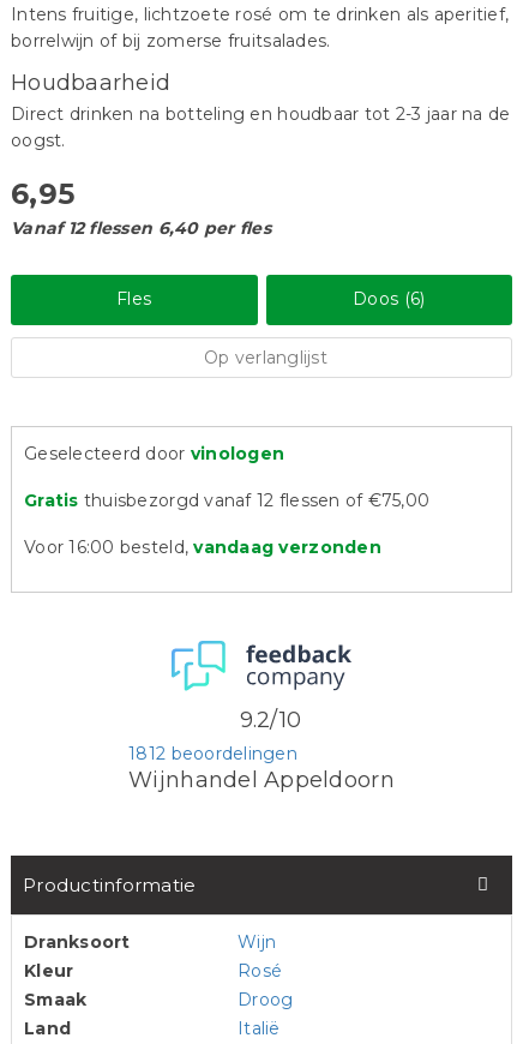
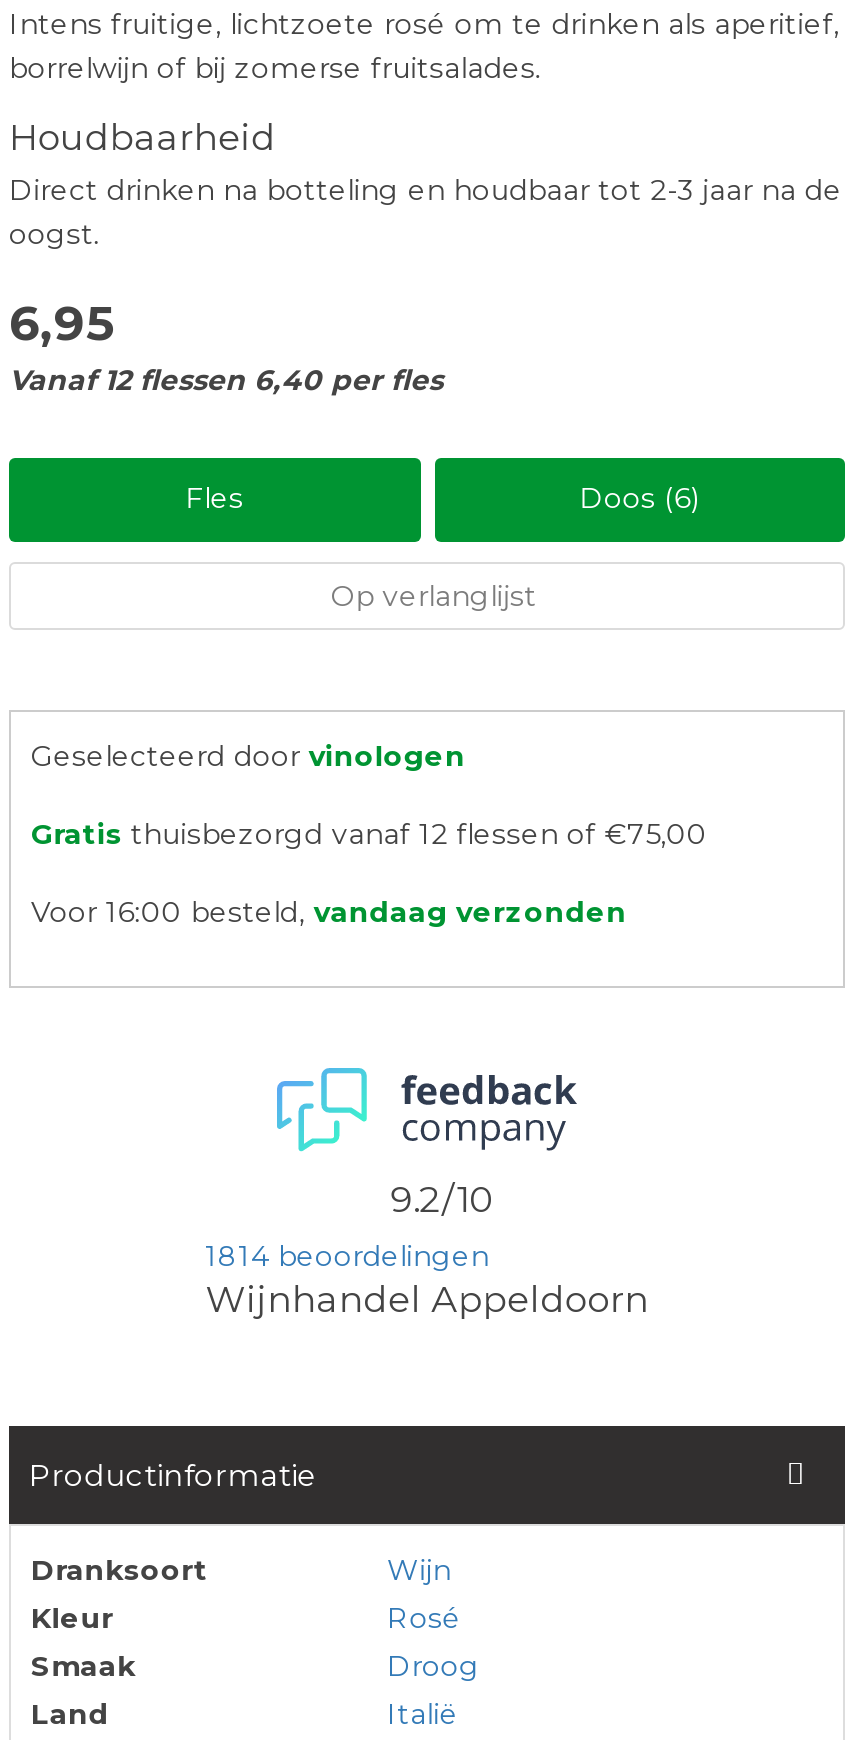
[129,743,297,765] 1812 beoordelingen -> [205,1239,489,1275] 1814 beoordelingen

